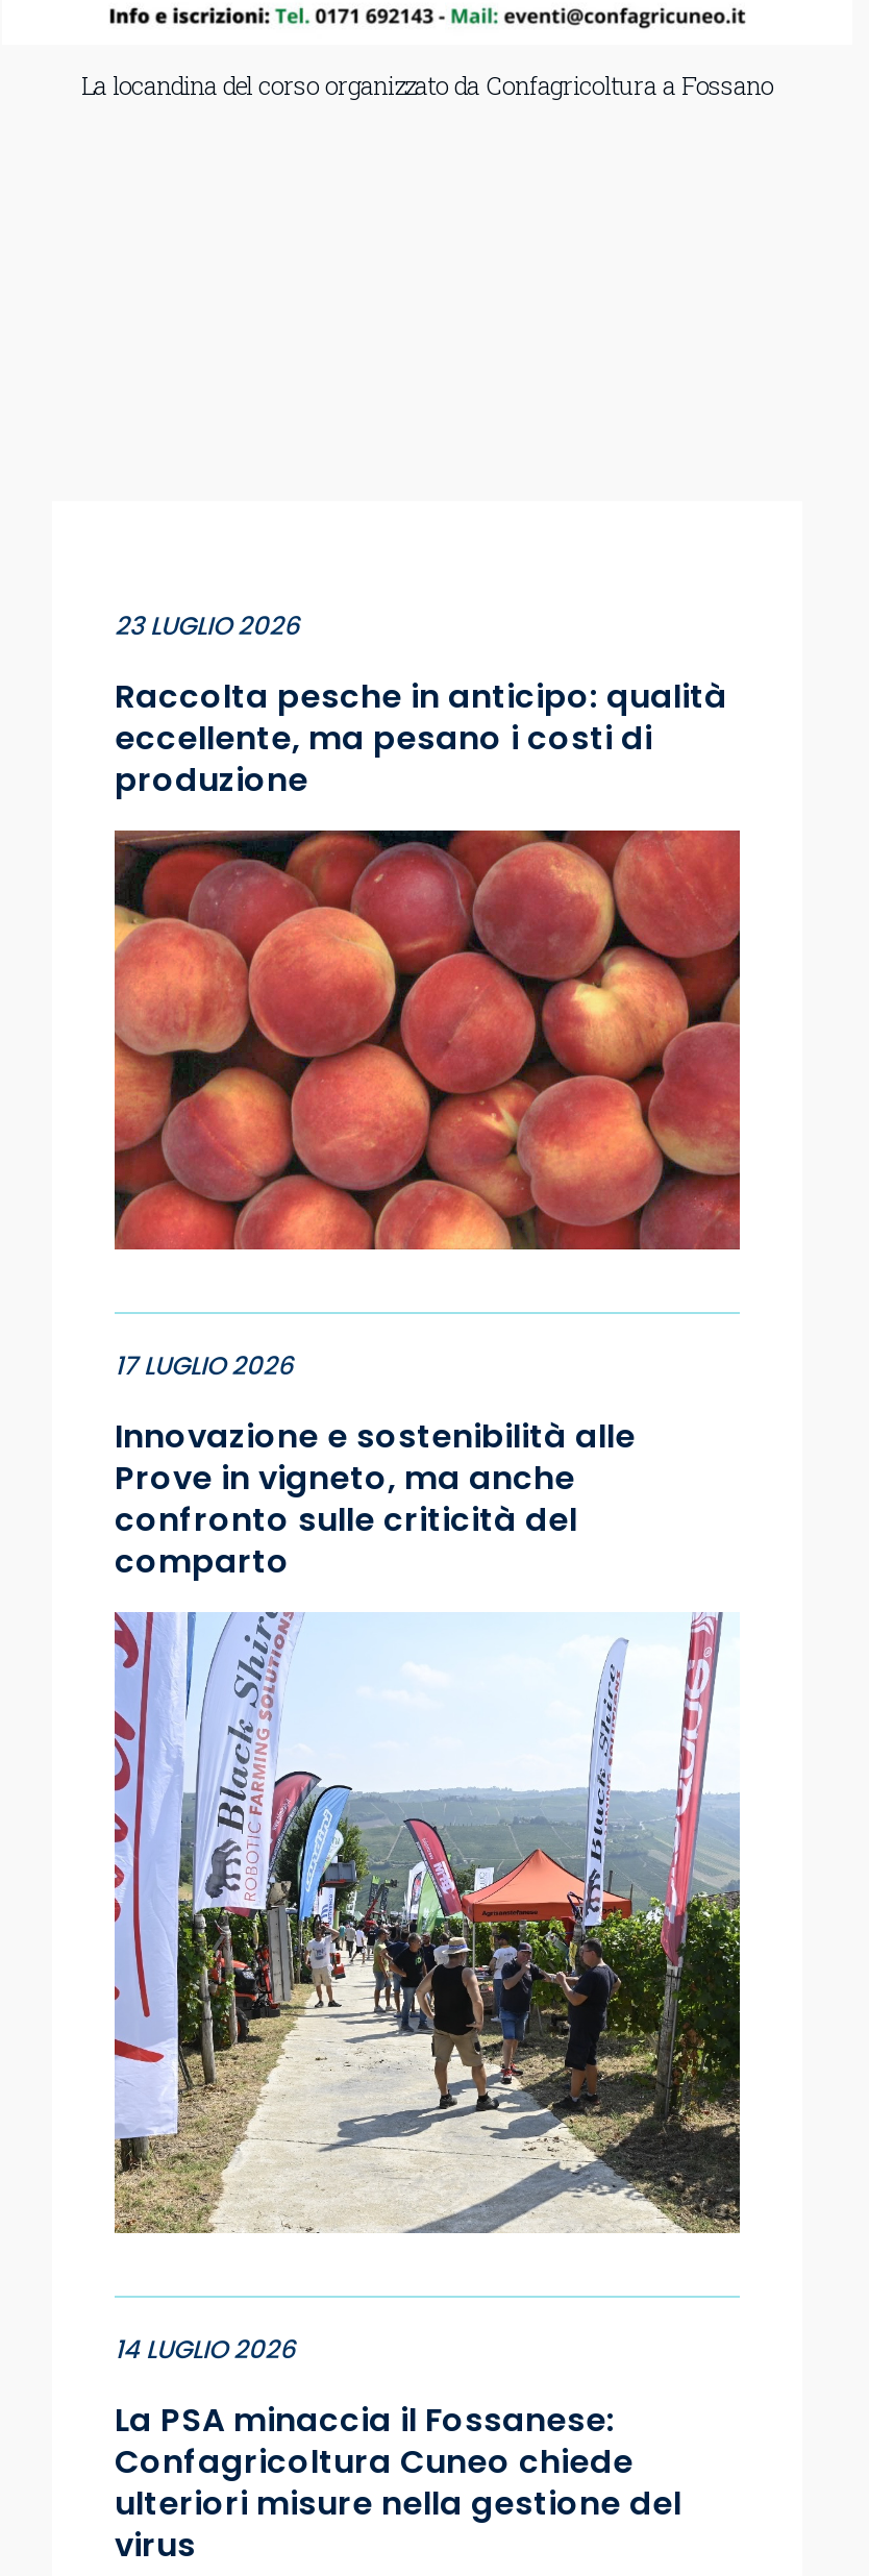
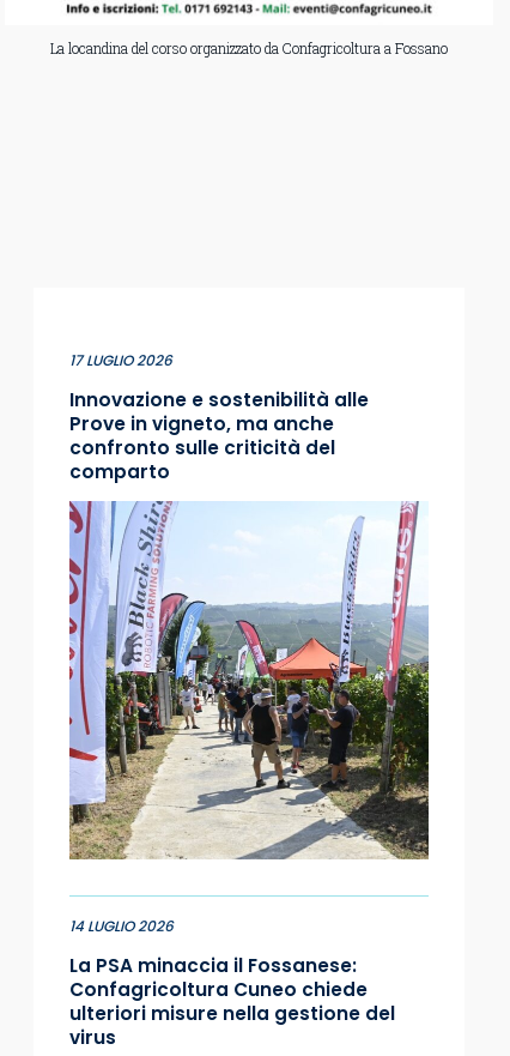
[115,608,300,643] 23 LUGLIO 2026 -> none
[115,674,727,801] Raccolta pesche in anticipo: qualità | eccellente, ma pesano i costi di | produzione -> none
[113,827,742,1253] [image] -> none

